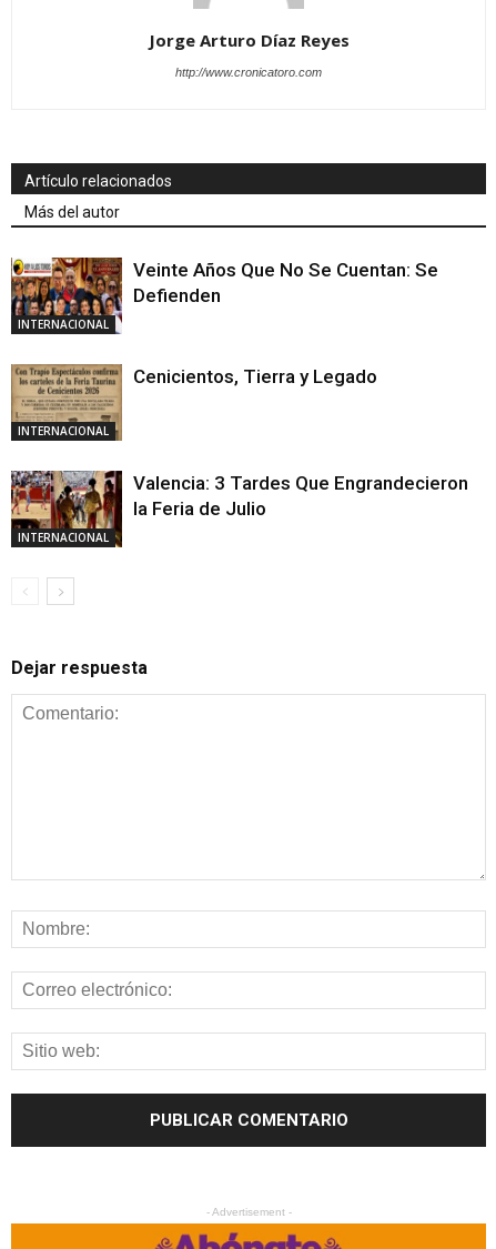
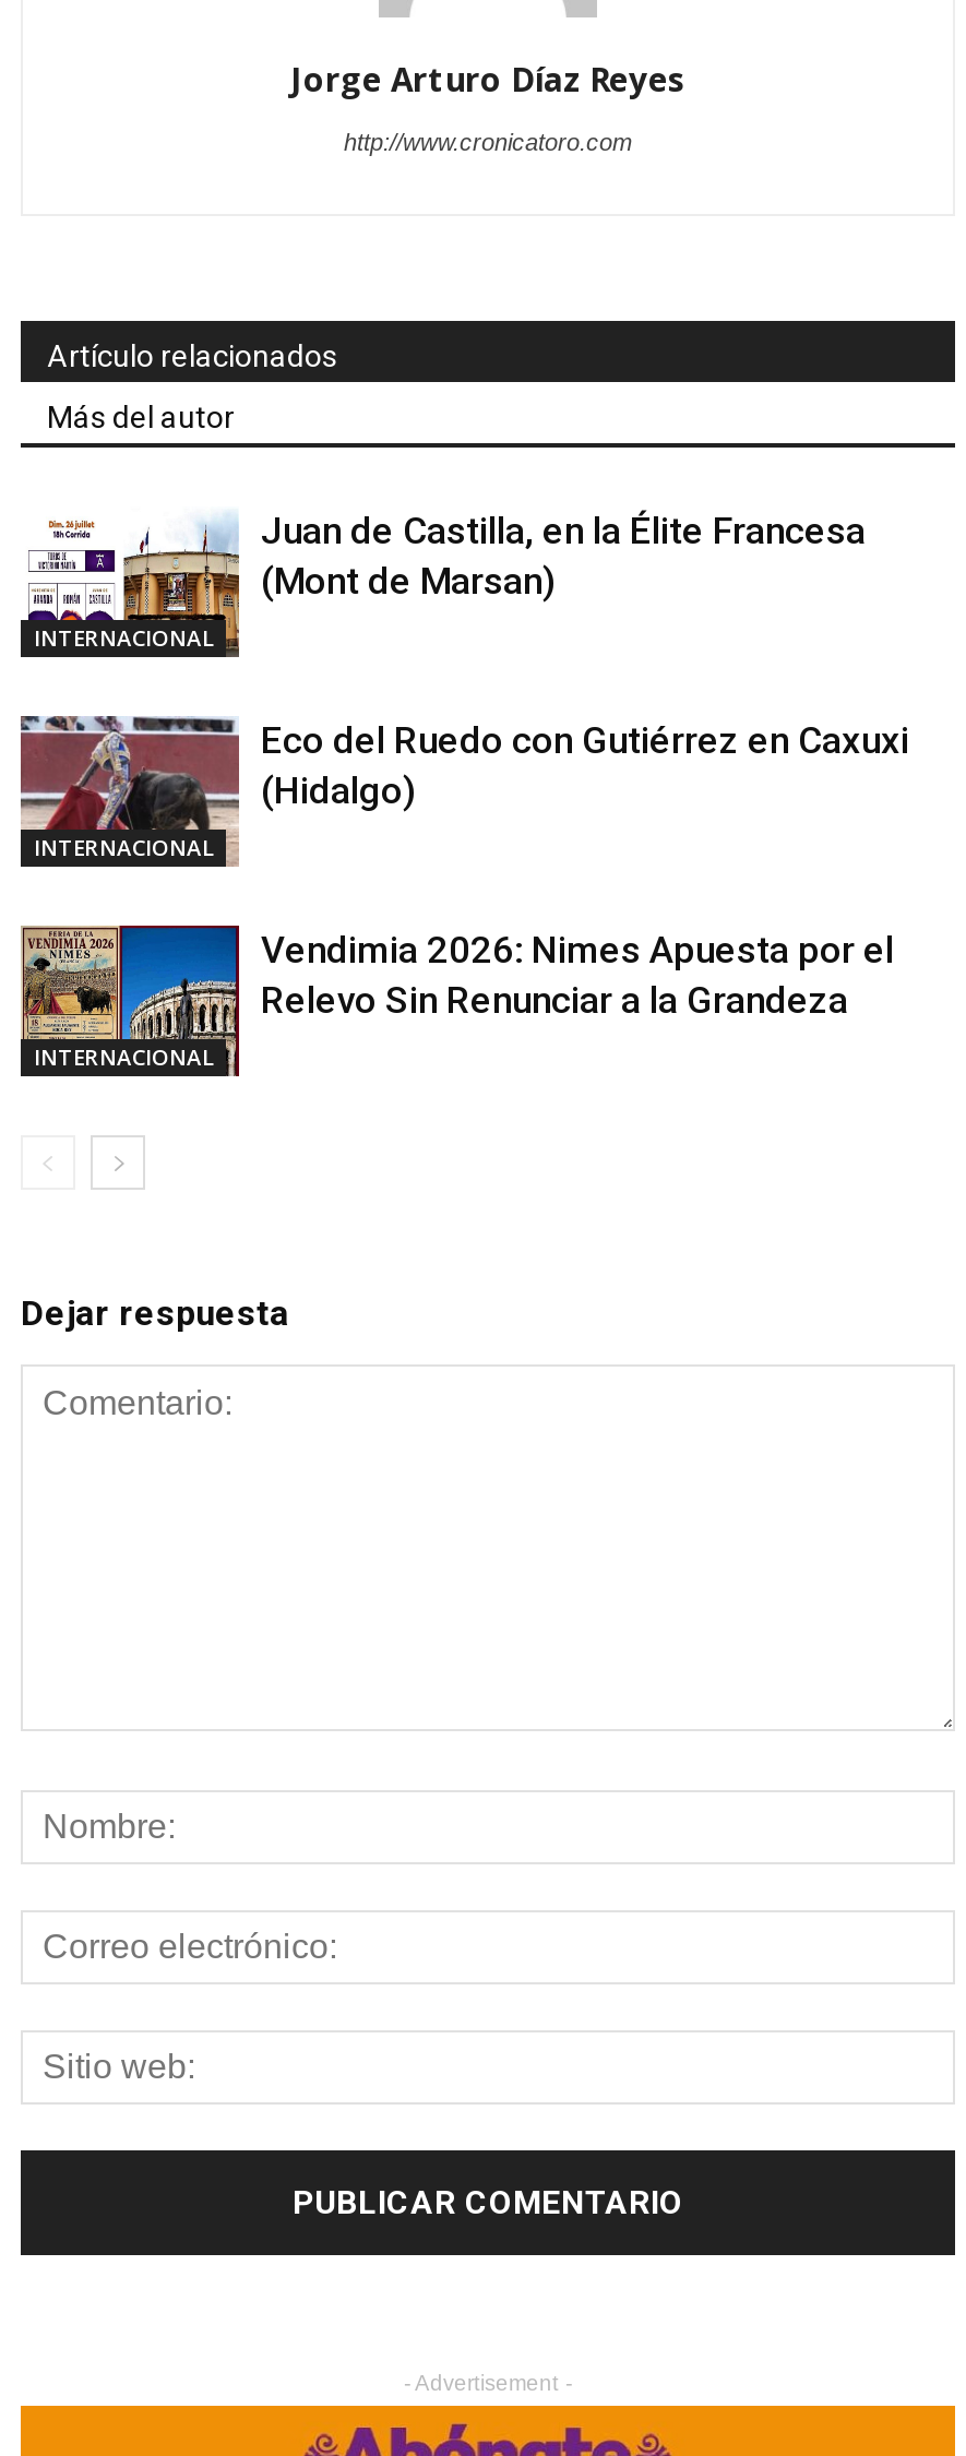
[10,256,438,334] [image] | Veinte Años Que No Se Cuentan: Se | Defienden -> [21,509,866,657] [image] | Juan de Castilla, en la Élite Francesa | (Mont de Marsan)
[11,363,377,440] [image] | Cenicientos, Tierra y Legado -> [21,714,909,867] [image] | Eco del Ruedo con Gutiérrez en Caxuxi | (Hidalgo)
[10,470,468,547] [image] | Valencia: 3 Tardes Que Engrandecieron | la Feria de Julio -> [21,923,894,1076] [image] | Vendimia 2026: Nimes Apuesta por el | Relevo Sin Renunciar a la Grandeza

